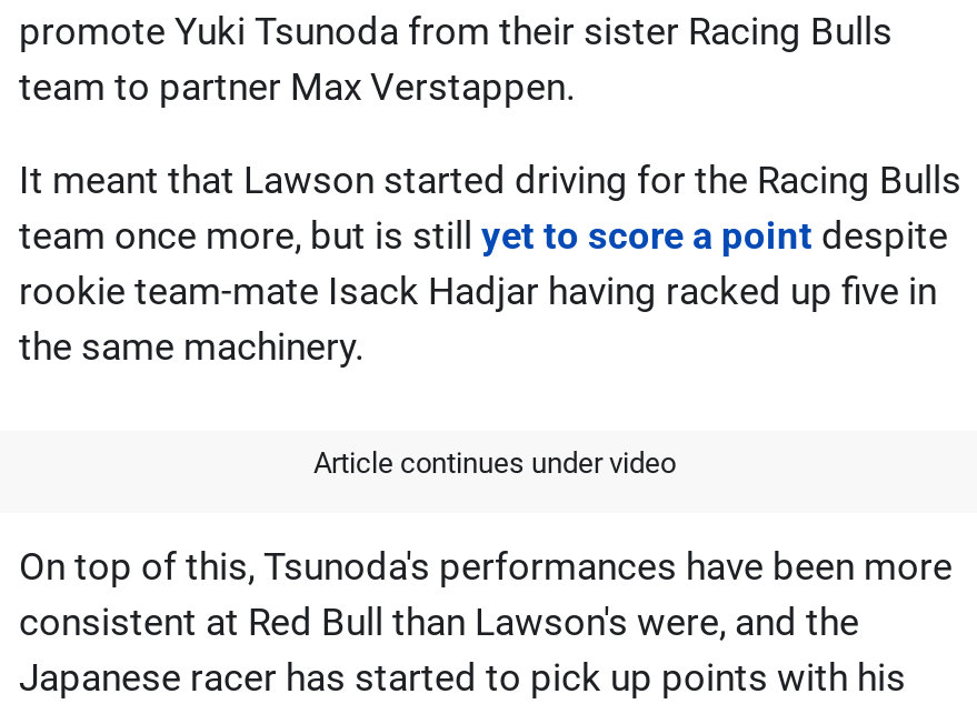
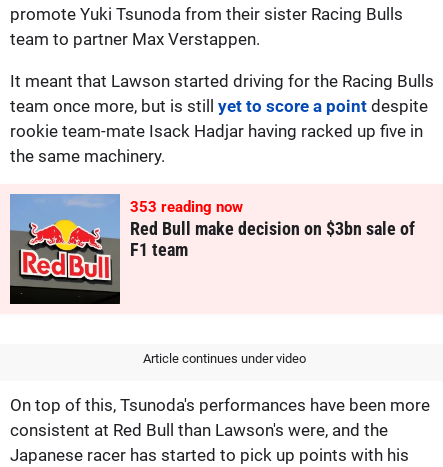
none -> [9,193,415,305] [image] | 353 reading now | Red Bull make decision on $3bn sale of | F1 team

